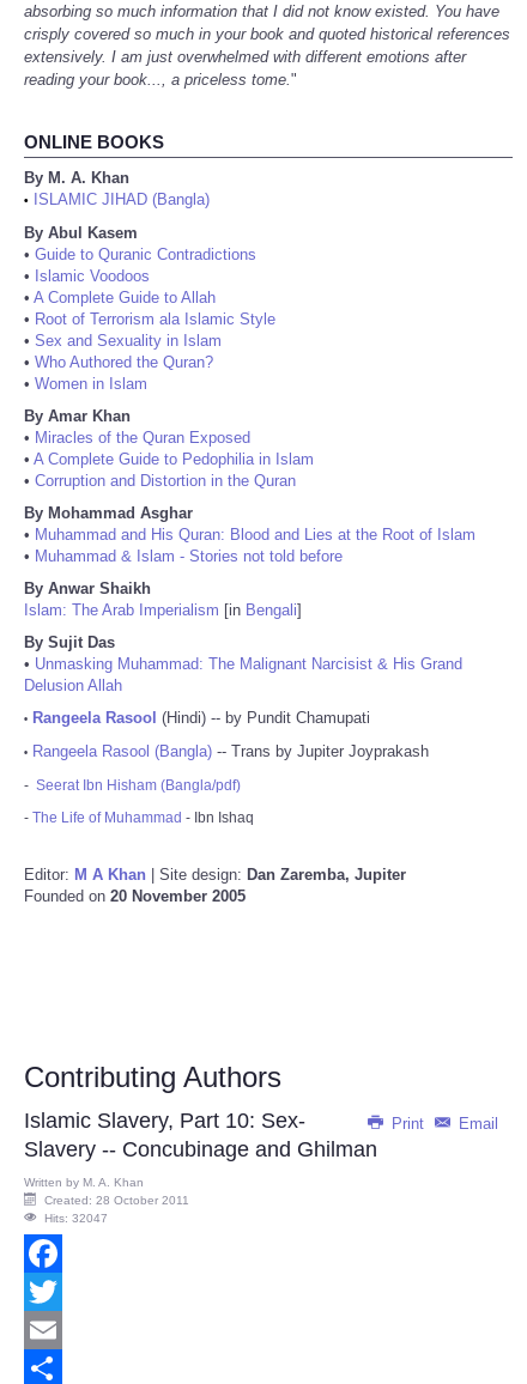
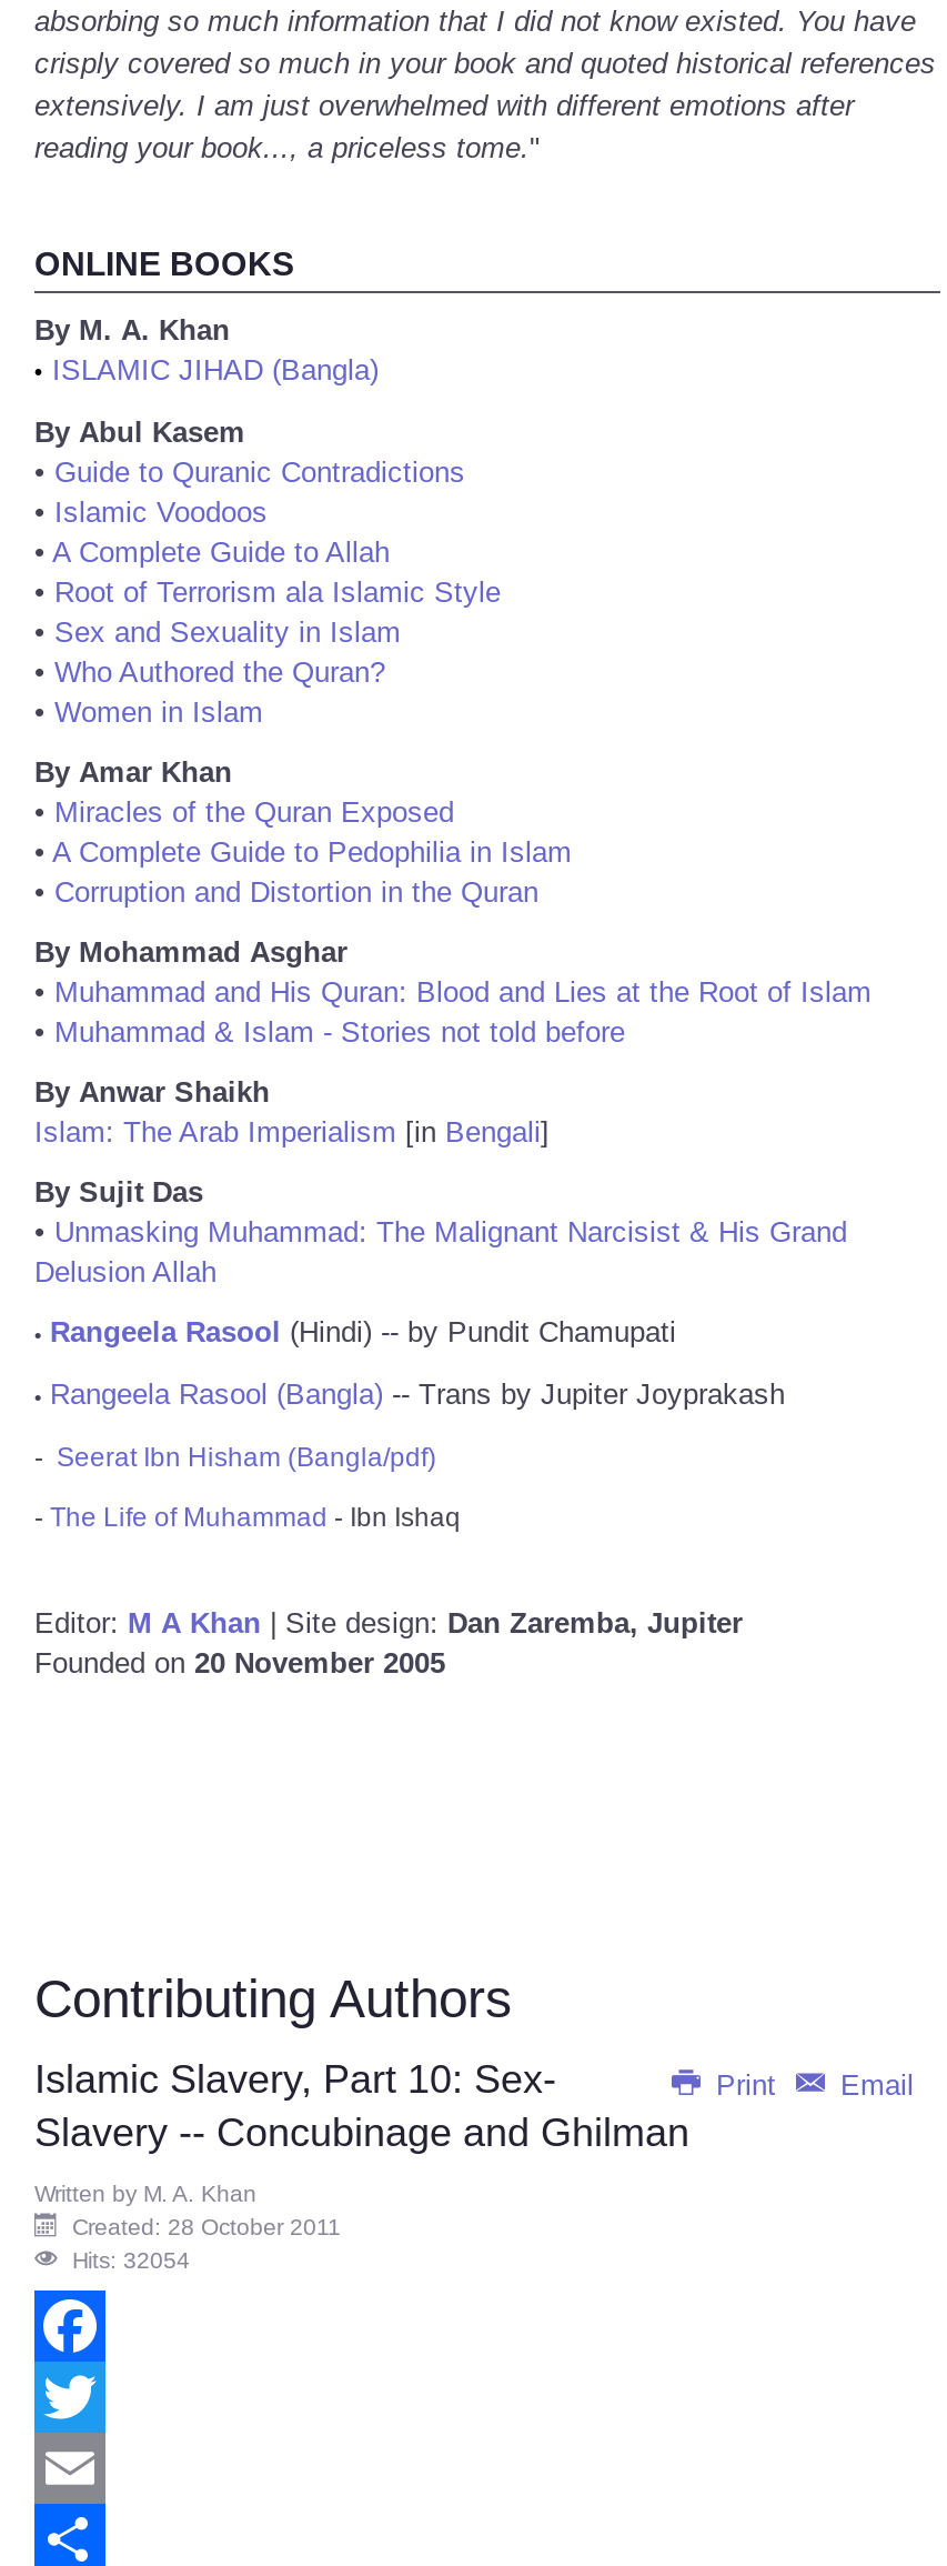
[44,1212,108,1225] Hits: 32047 -> [72,2249,190,2273] Hits: 32054

